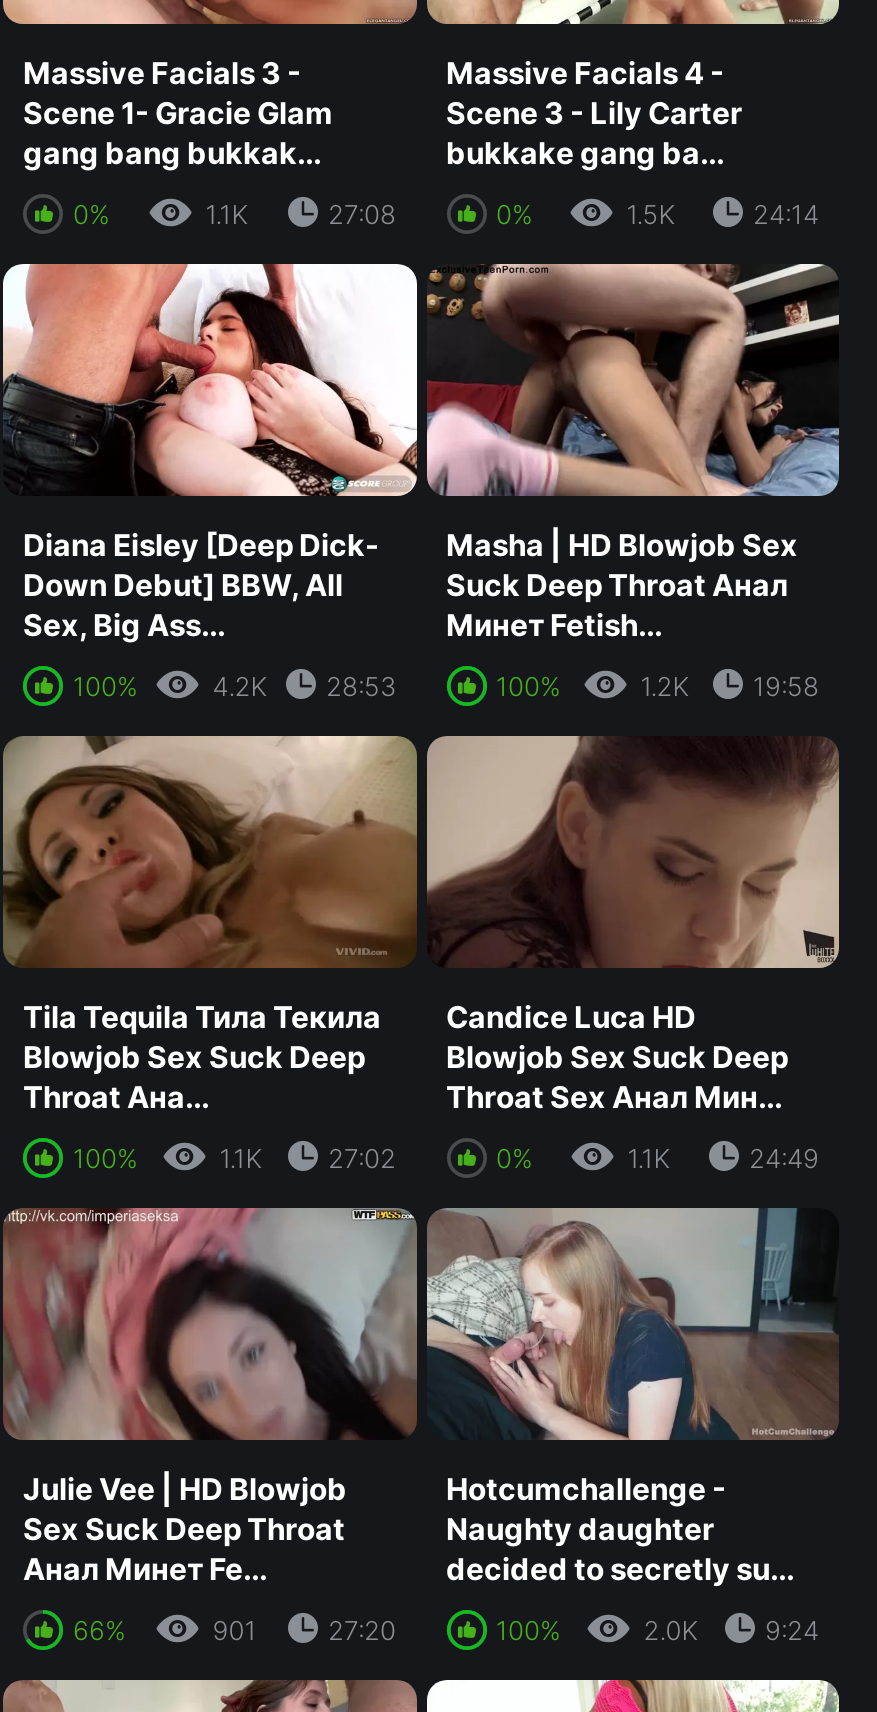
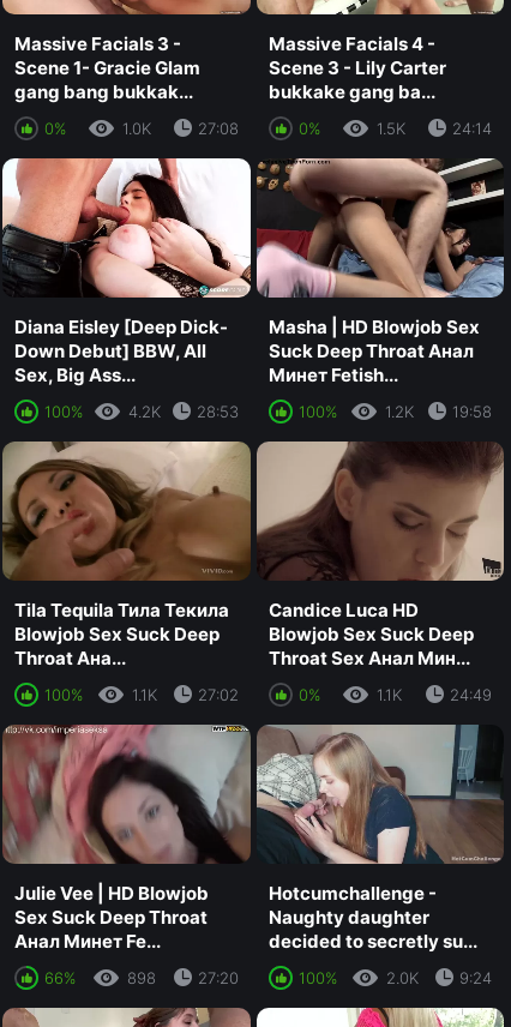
[205,197,247,229] 1.1K -> [122,118,151,138] 1.0K
[213,1614,257,1646] 901 -> [127,968,156,988] 898

